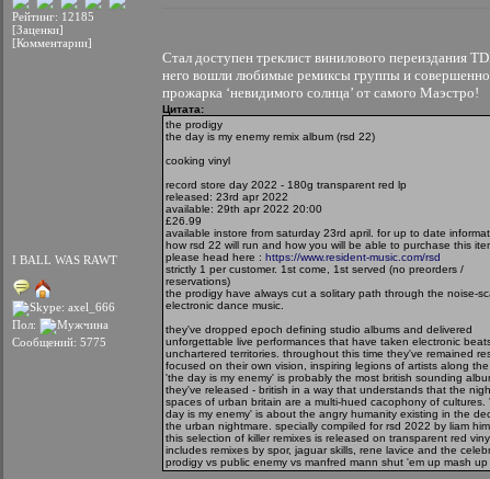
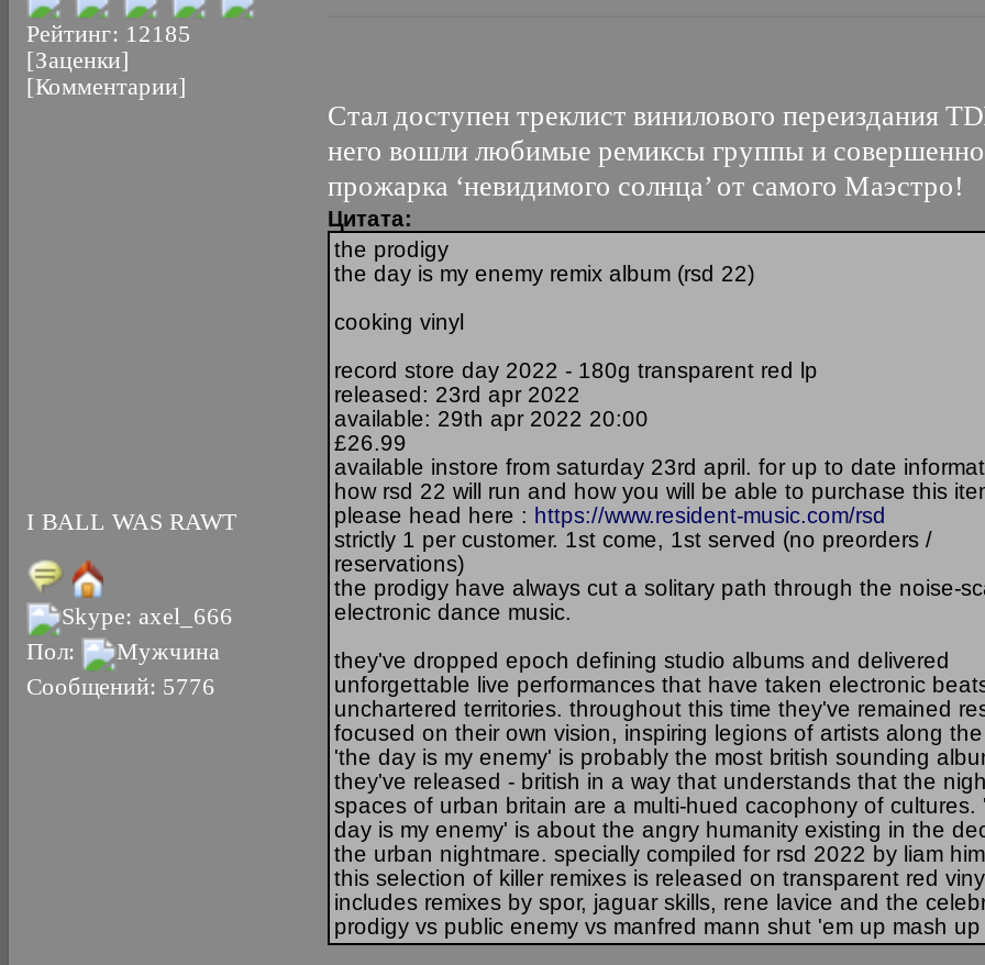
[12,335,106,349] Сообщений: 5775 -> [26,673,215,699] Сообщений: 5776

